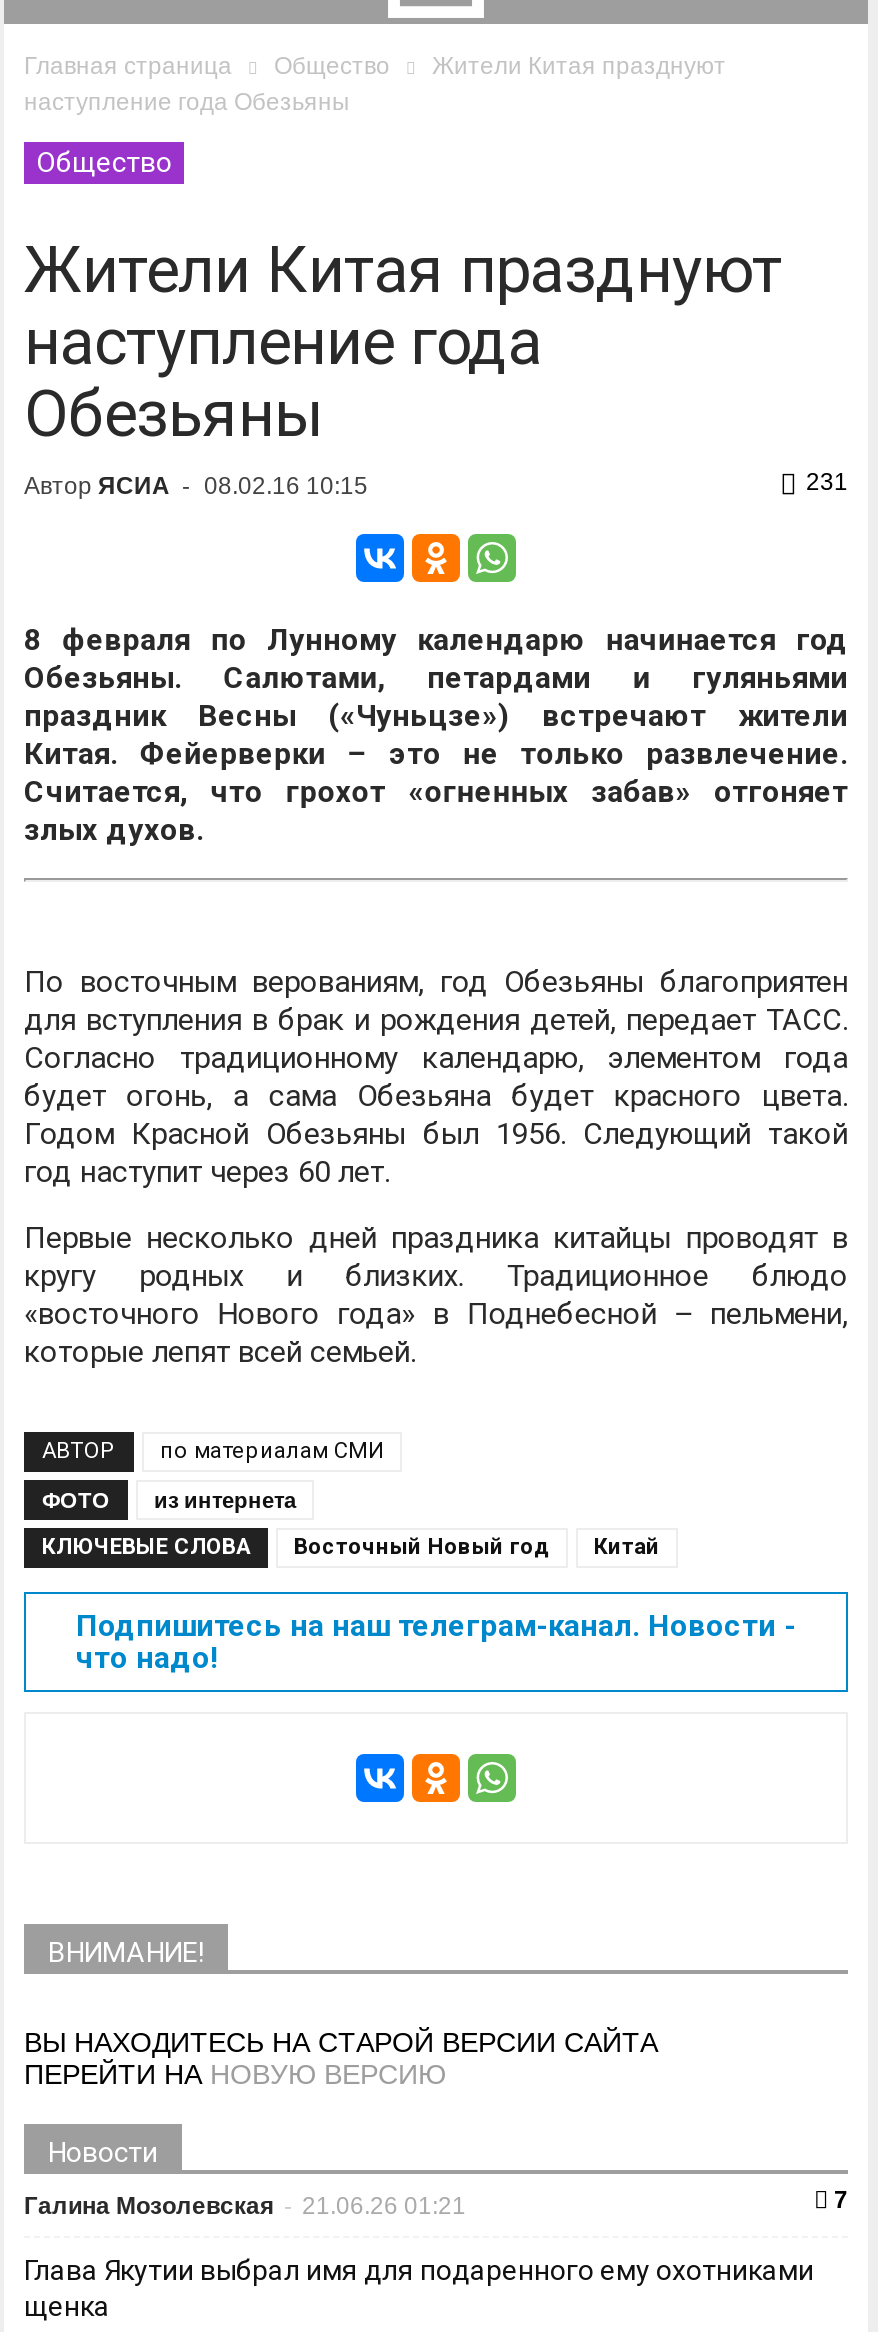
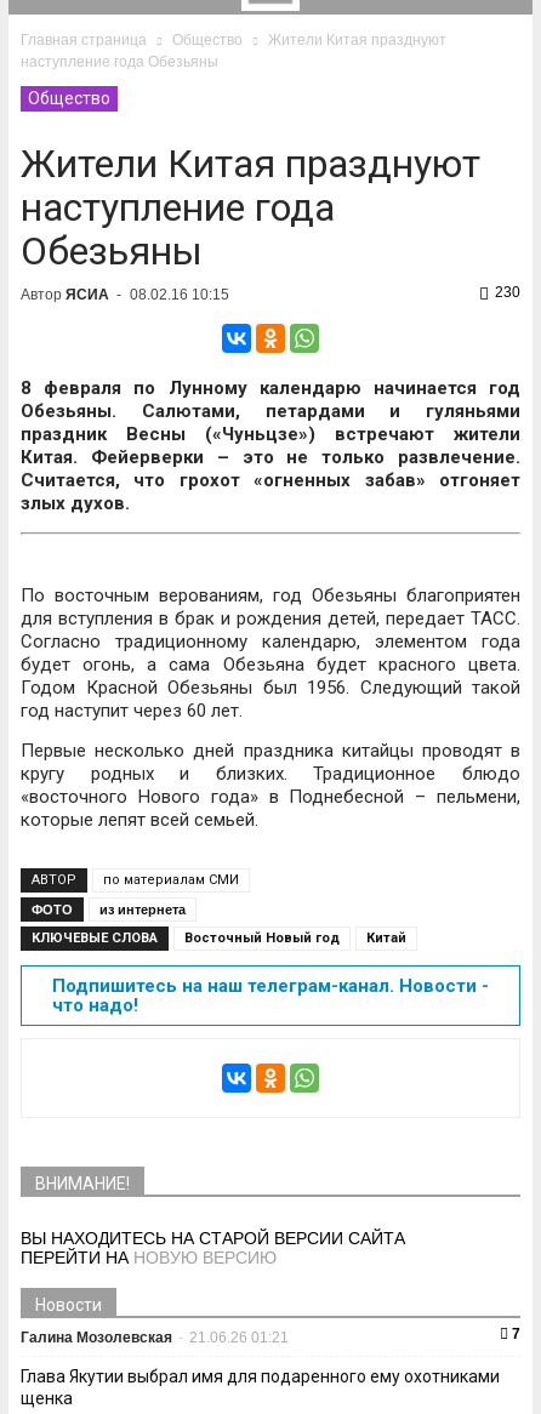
[806,468,848,496] 231 -> [495,284,520,301] 230

